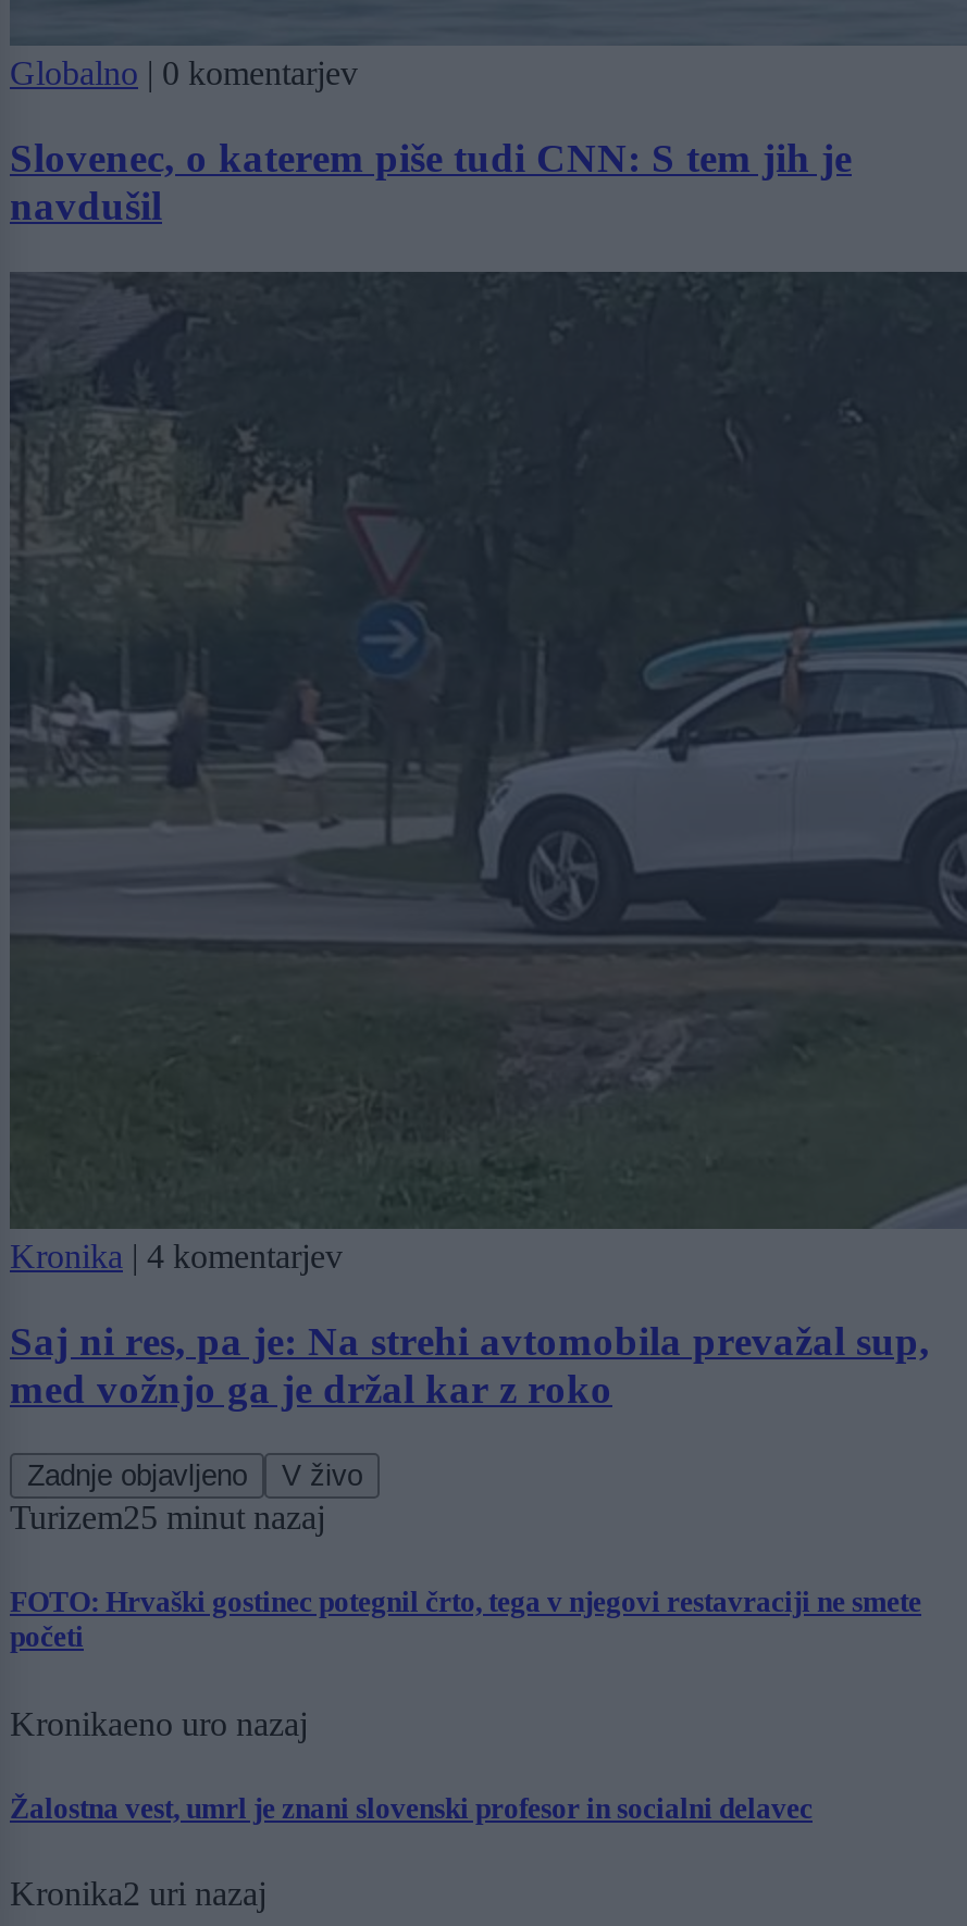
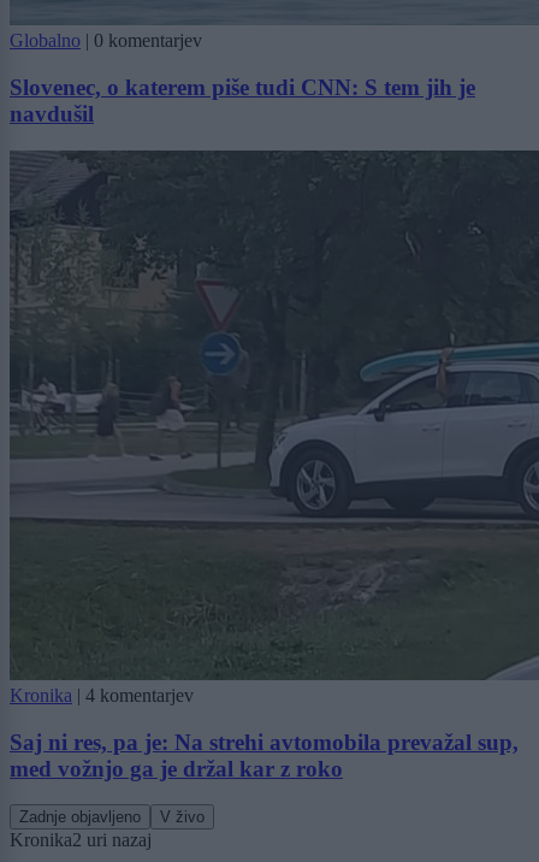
[10,1499,921,1824] Turizem25 minut nazaj | FOTO: Hrvaški gostinec potegnil črto, tega v njegovi restavraciji ne smete | početi | Kronikaeno uro nazaj | Žalostna vest, umrl je znani slovenski profesor in socialni delavec -> none

